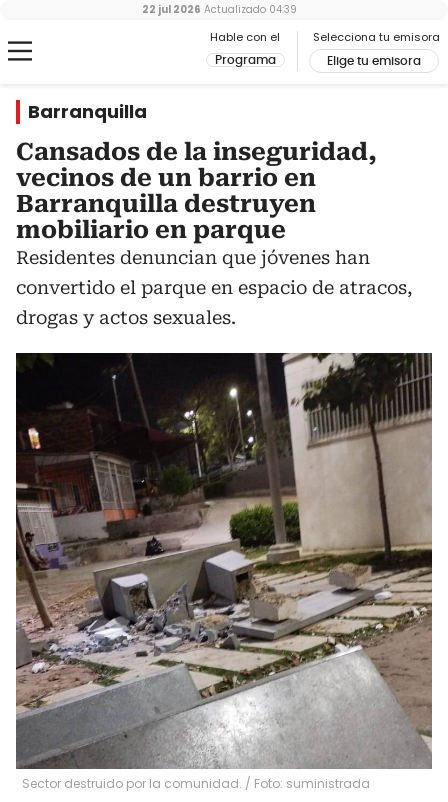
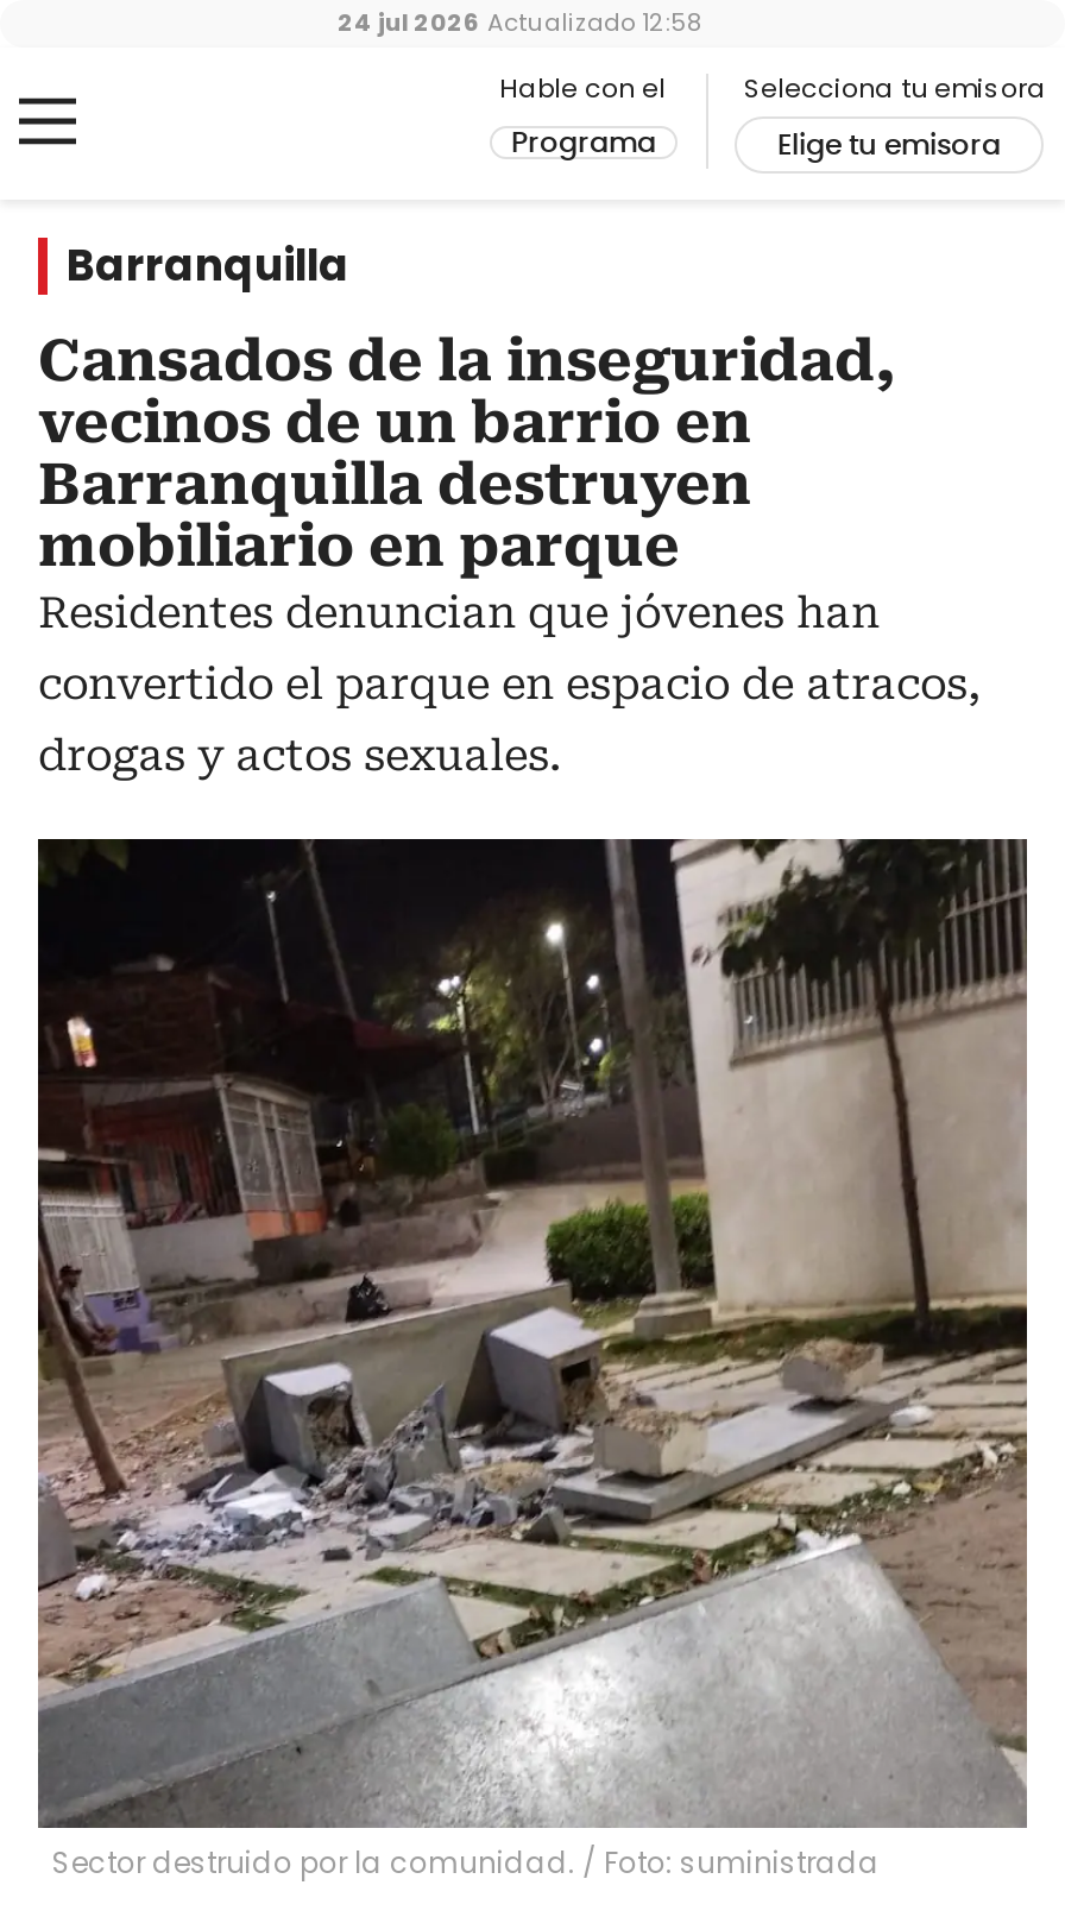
[141,2,296,17] 22 jul 2026 Actualizado 04:39 -> [338,5,704,40] 24 jul 2026 Actualizado 12:58

